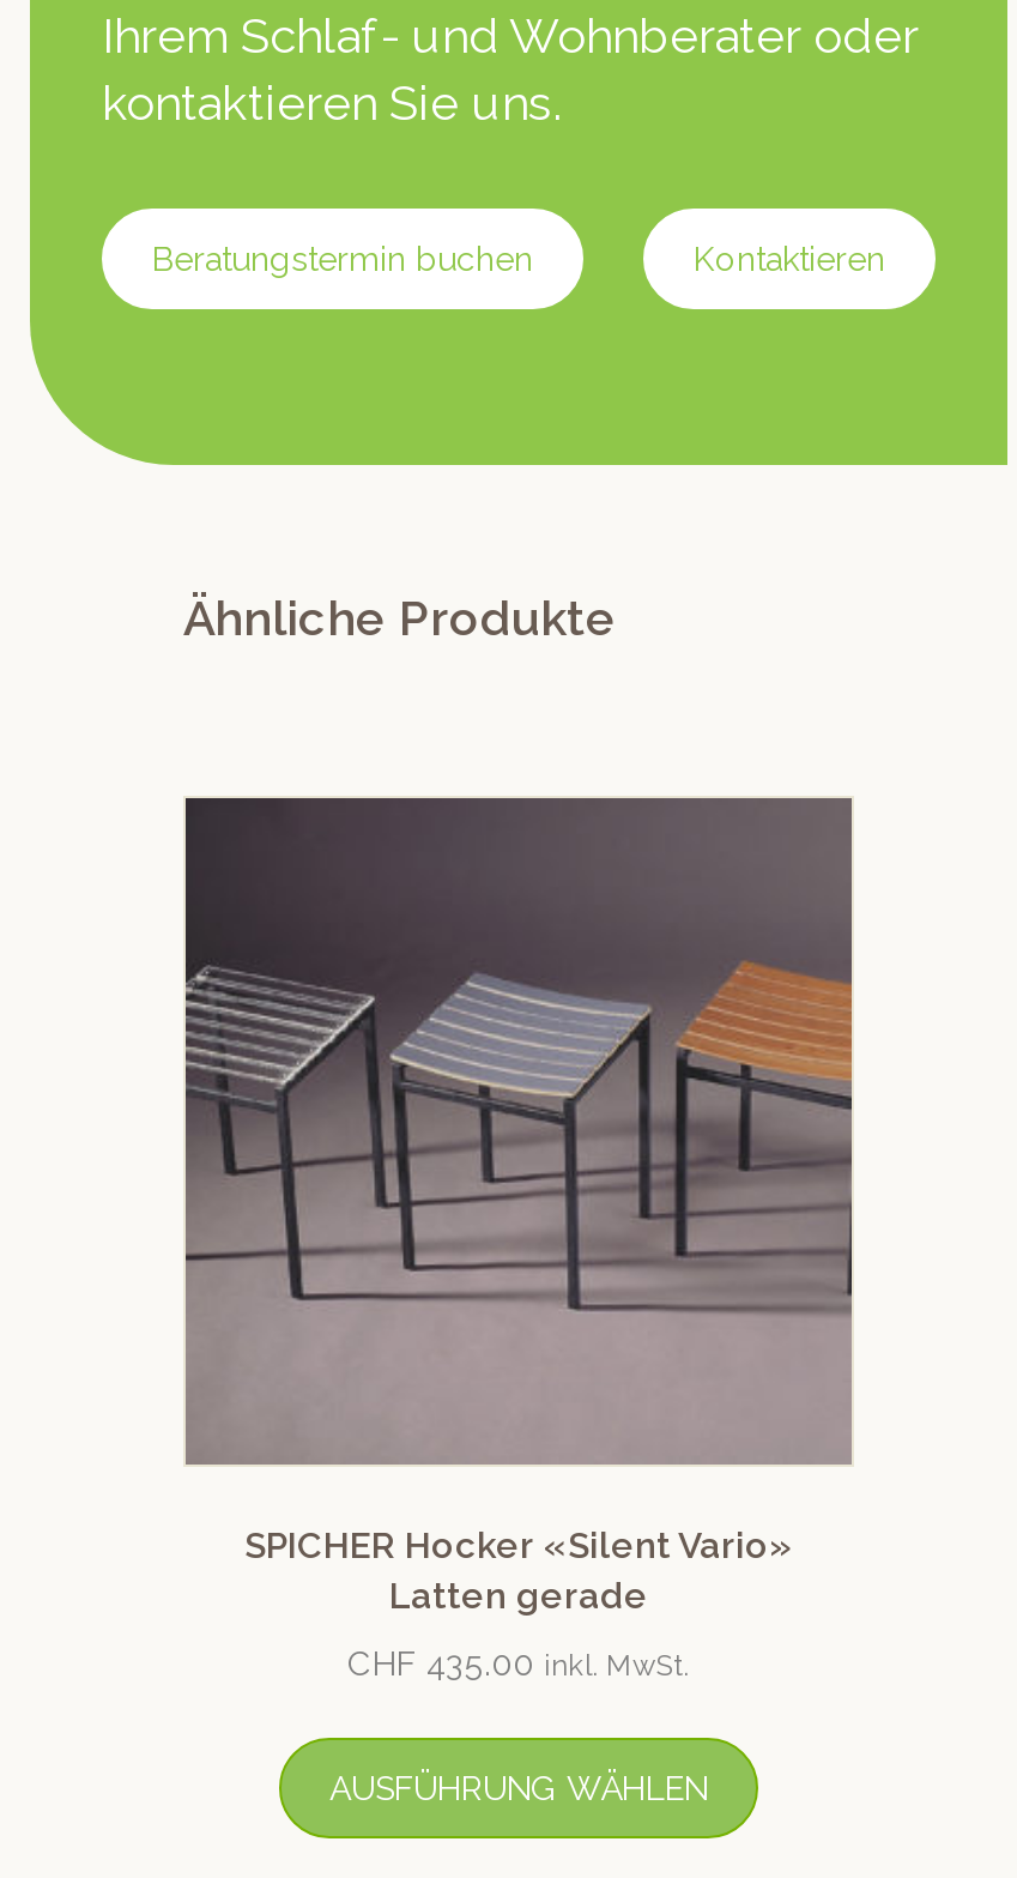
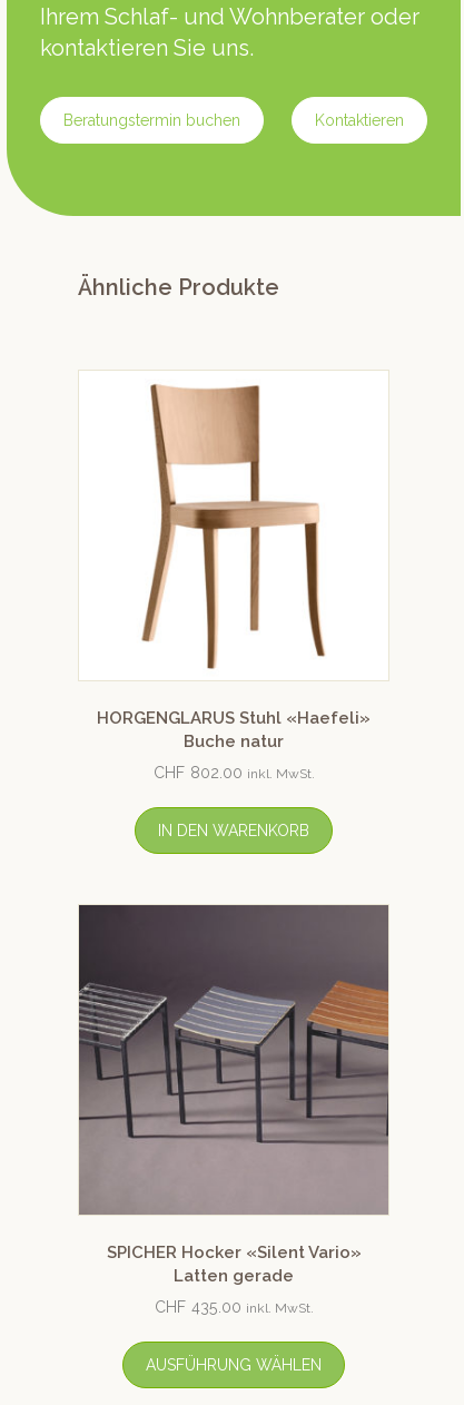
none -> [79,371,388,840] [image] | HORGENGLARUS Stuhl «Haefeli» | Buche natur | CHF 802.00 inkl. MwSt. | IN DEN WARENKORB

